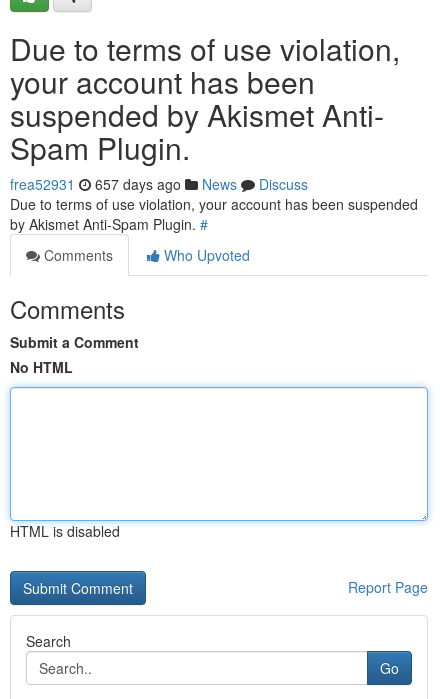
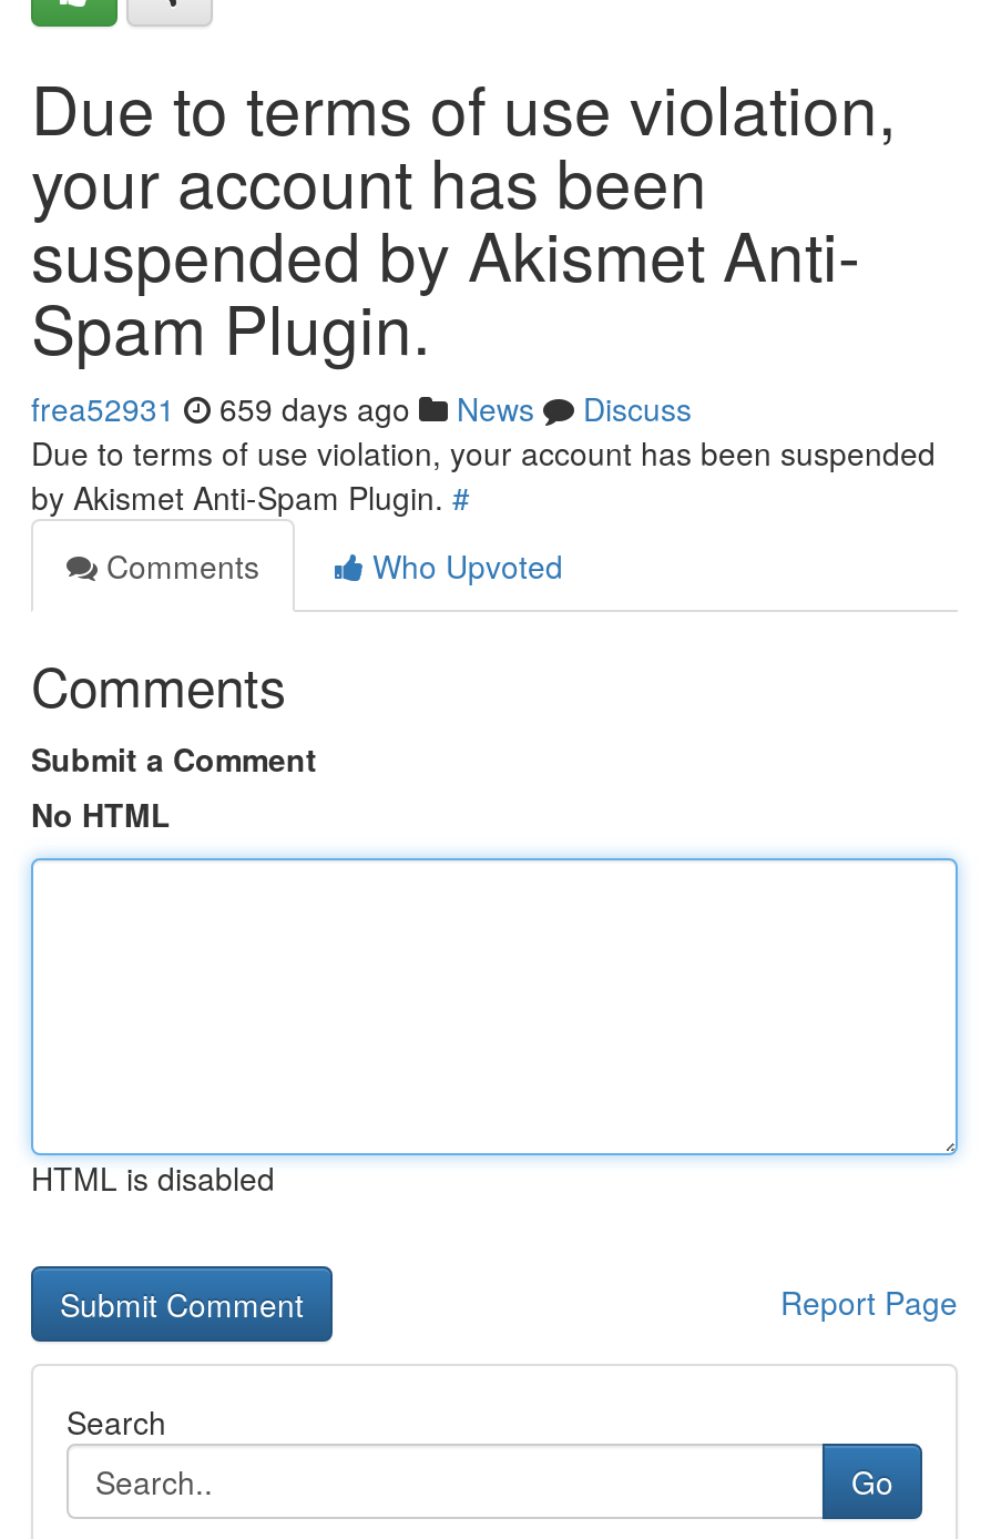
[10,174,308,194] frea52931 657 days ago News Discuss -> [31,386,692,430] frea52931 659 days ago News Discuss

